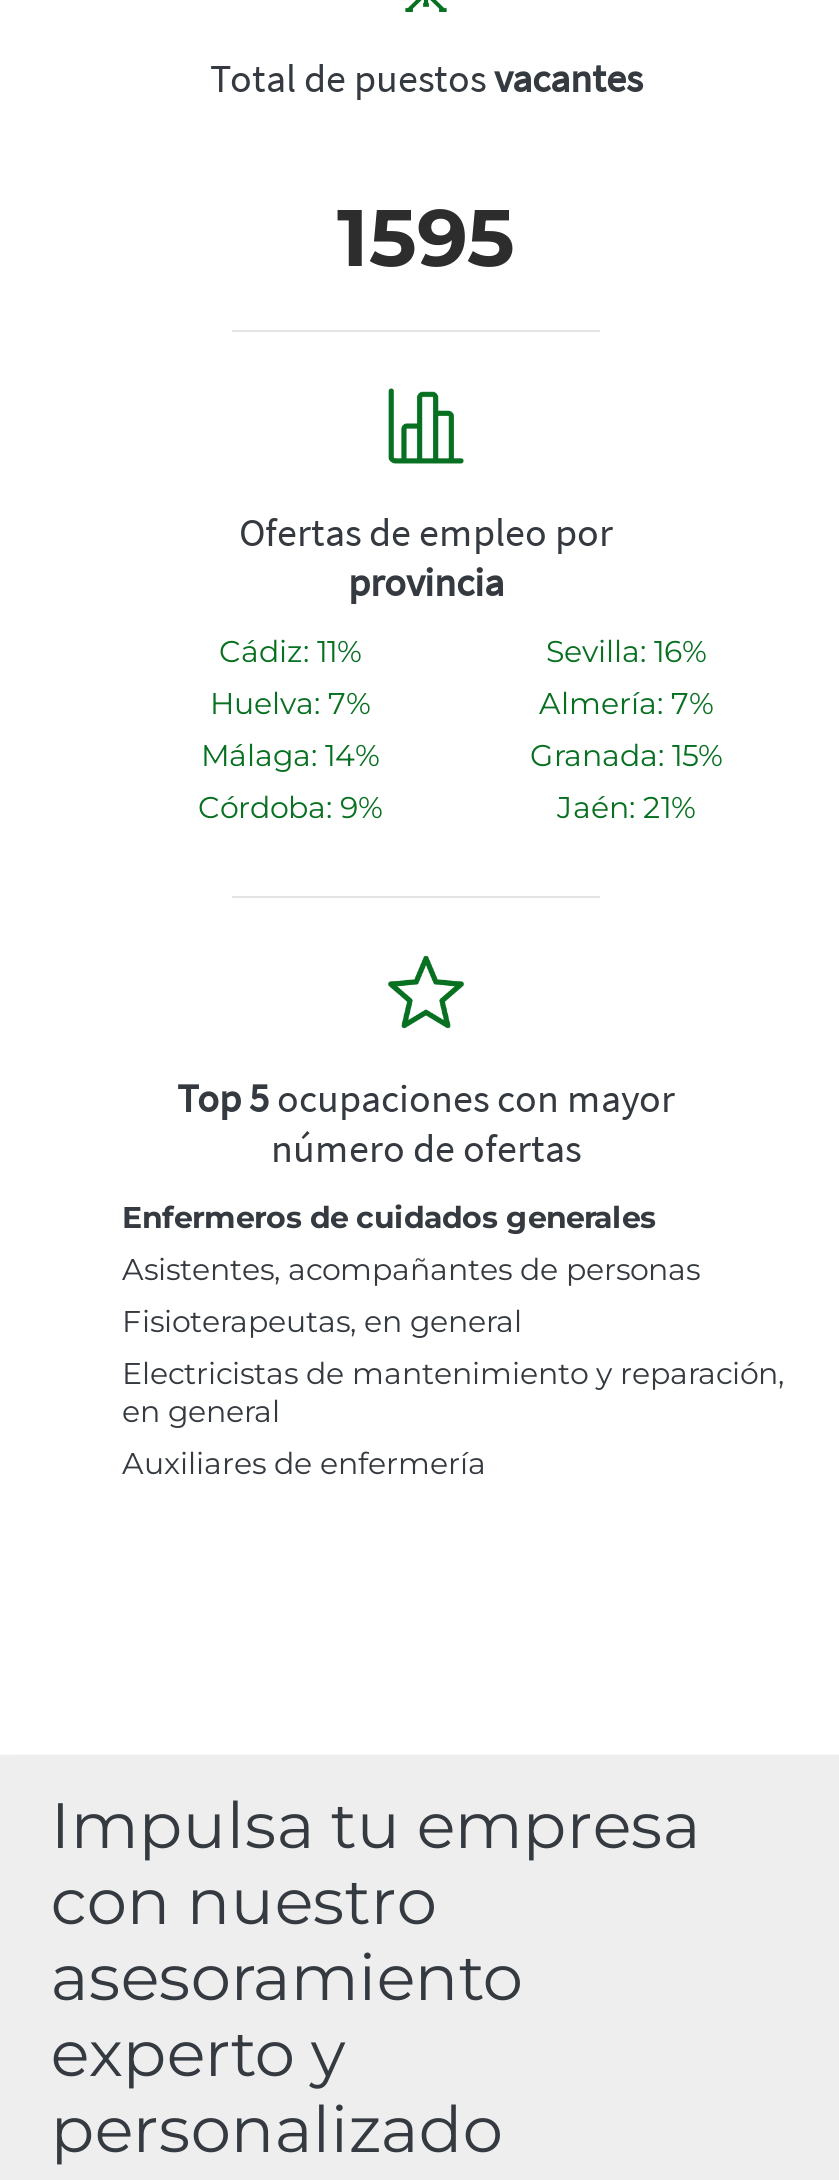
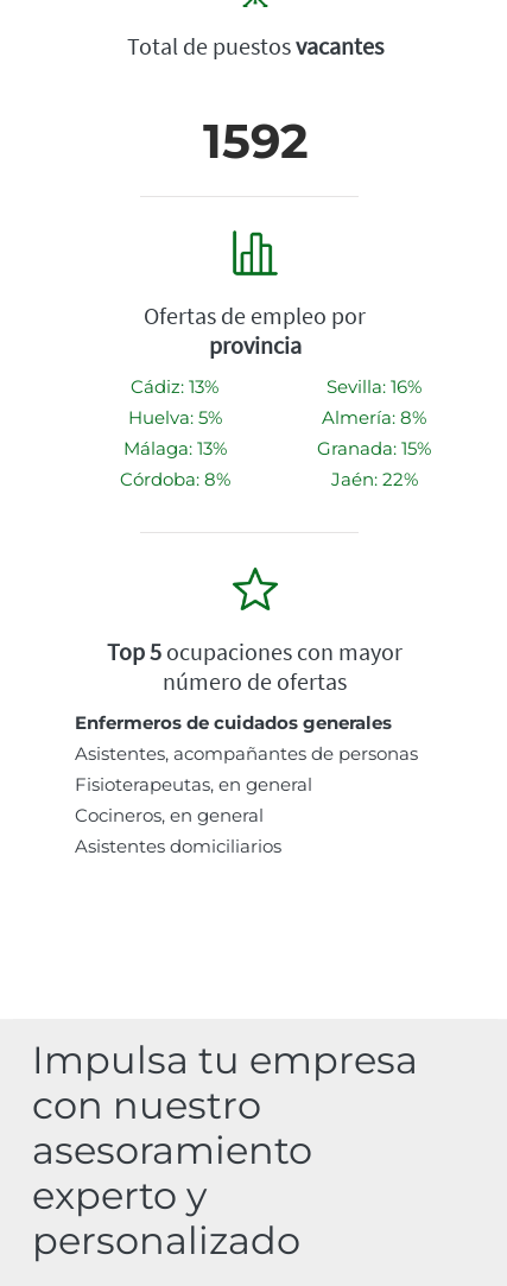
[337,188,515,286] 1595 -> [202,112,308,170] 1592
[219,632,361,670] Cádiz: 11% -> [131,375,218,398] Cádiz: 13%
[210,684,370,722] Huelva: 7% -> [128,406,221,429] Huelva: 5%
[539,684,713,722] Almería: 7% -> [322,406,426,429] Almería: 8%
[201,736,379,774] Málaga: 14% -> [123,437,226,460] Málaga: 13%
[198,788,382,826] Córdoba: 9% -> [119,468,230,491] Córdoba: 8%
[557,788,695,826] Jaén: 21% -> [331,468,417,491] Jaén: 22%
[122,1354,784,1482] Electricistas de mantenimiento y reparación, | en general | Auxiliares de enfermería -> [75,804,281,858] Cocineros, en general | Asistentes domiciliarios

